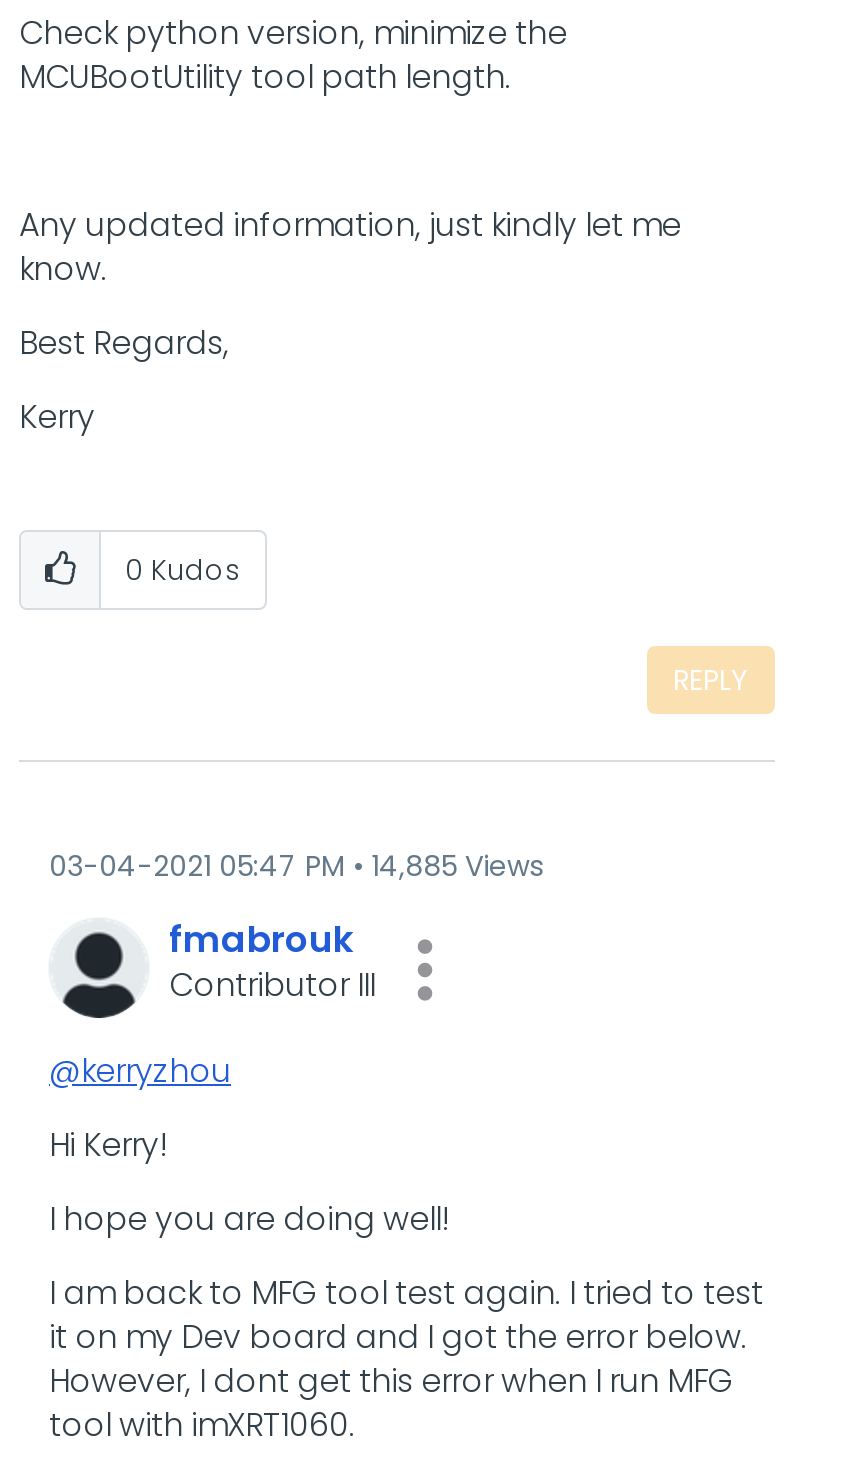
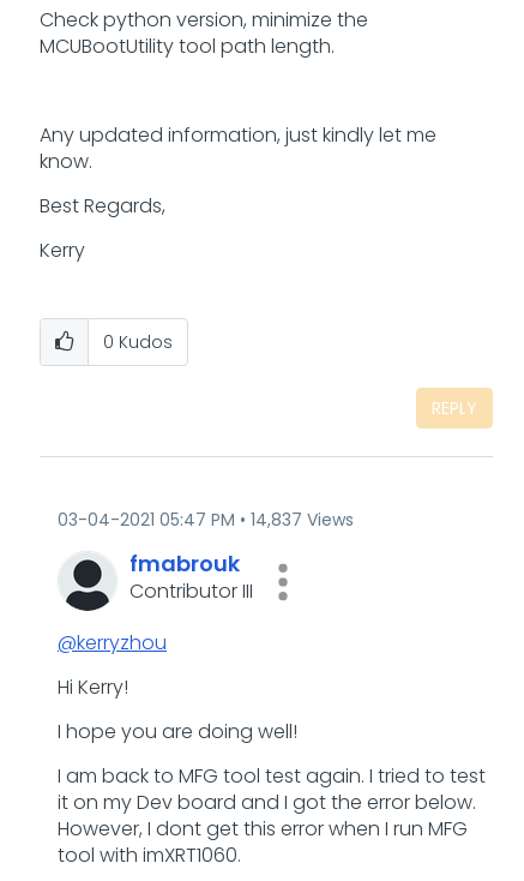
[49,847,543,887] 03-04-2021 05:47 PM 14,885 Views -> [58,508,354,532] 03-04-2021 05:47 PM 14,837 Views

